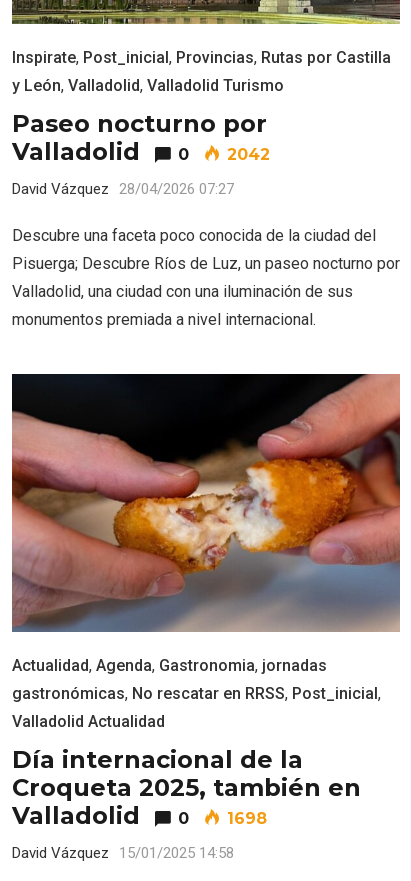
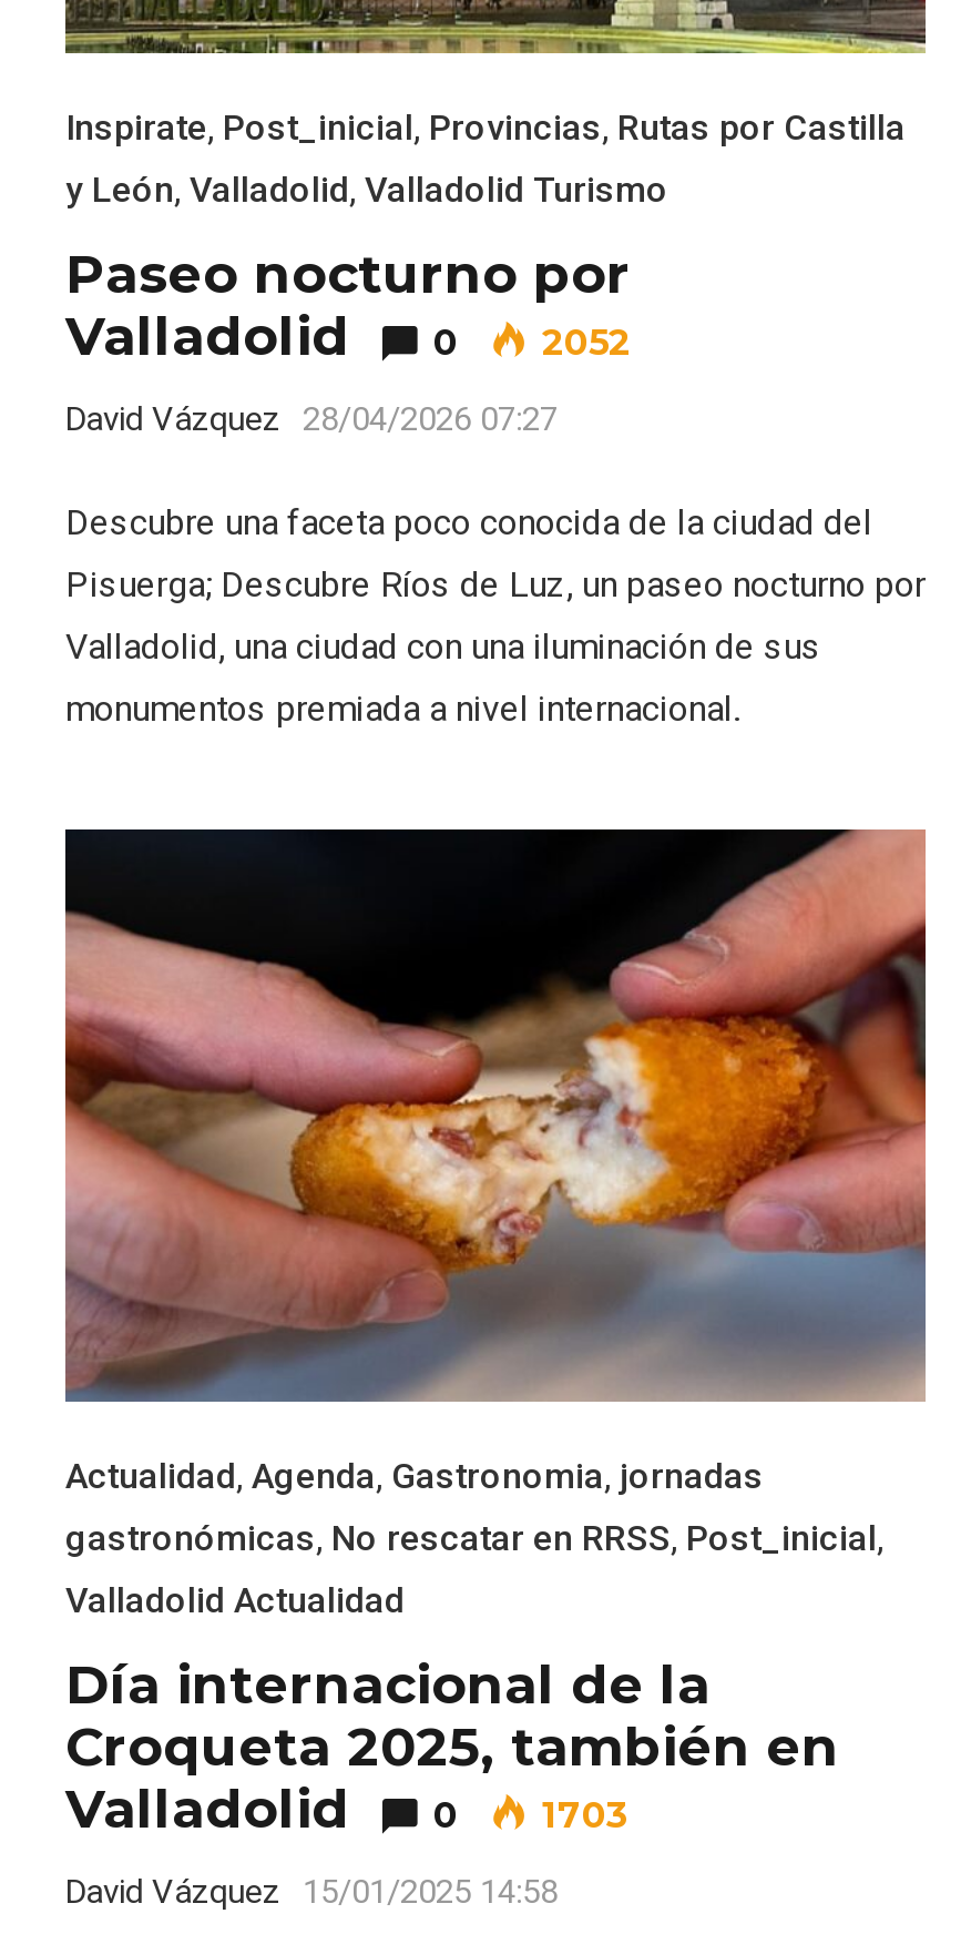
[12,137,270,166] Valladolid 0 2042 -> [65,303,631,368] Valladolid 0 2052
[12,801,267,830] Valladolid 0 1698 -> [65,1777,628,1842] Valladolid 0 1703

